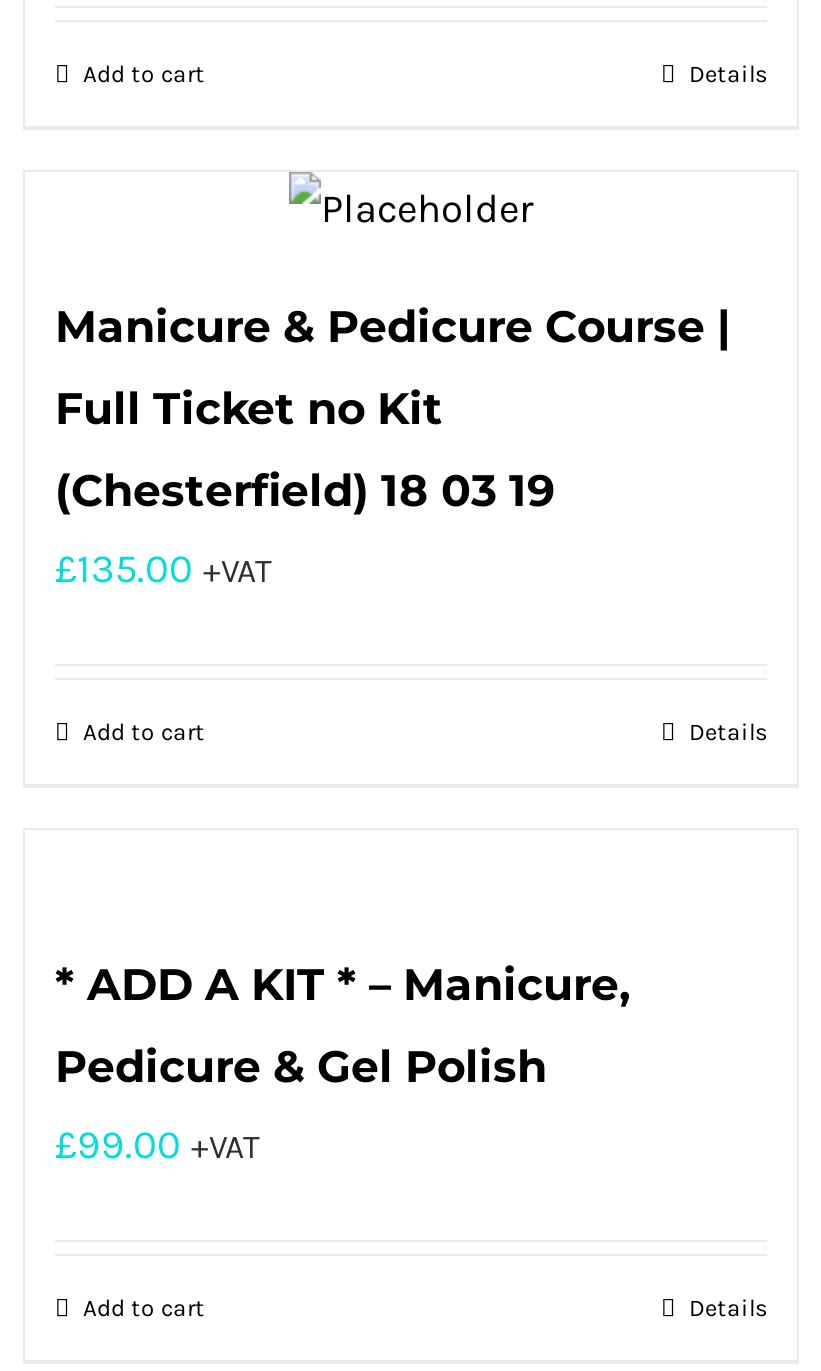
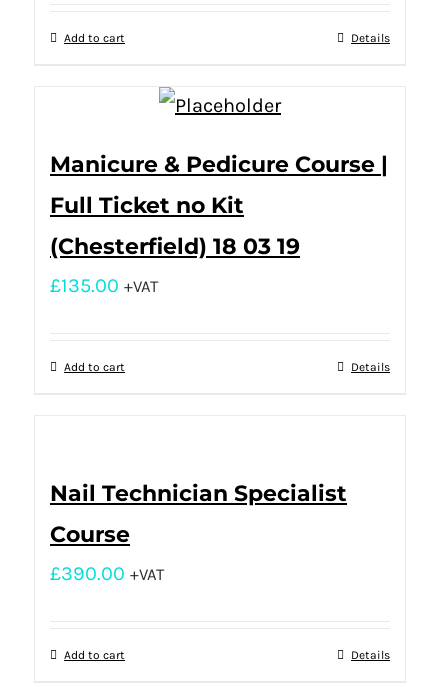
[55,957,631,1011] * ADD A KIT * – Manicure, -> [50,480,347,507] Nail Technician Specialist
[55,1039,547,1093] Pedicure & Gel Polish -> [50,521,130,548] Course
[55,1121,259,1167] £99.00 +VAT -> [50,562,164,585] £390.00 +VAT

